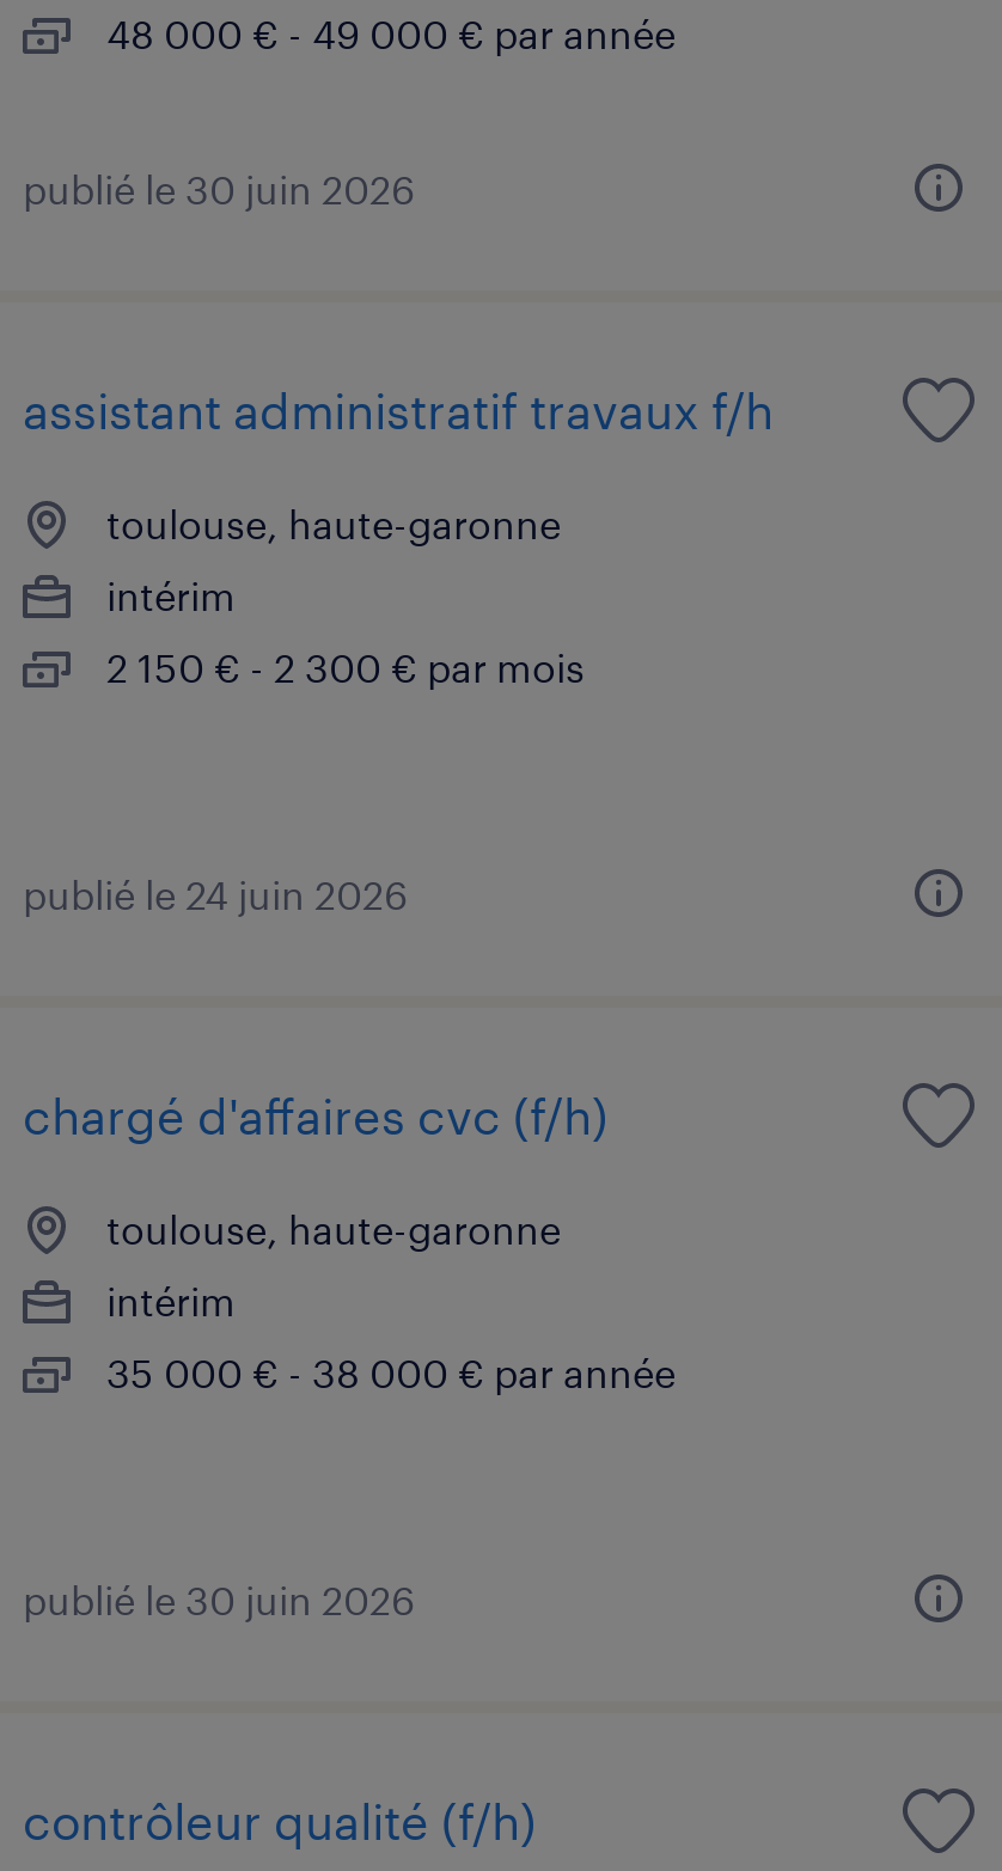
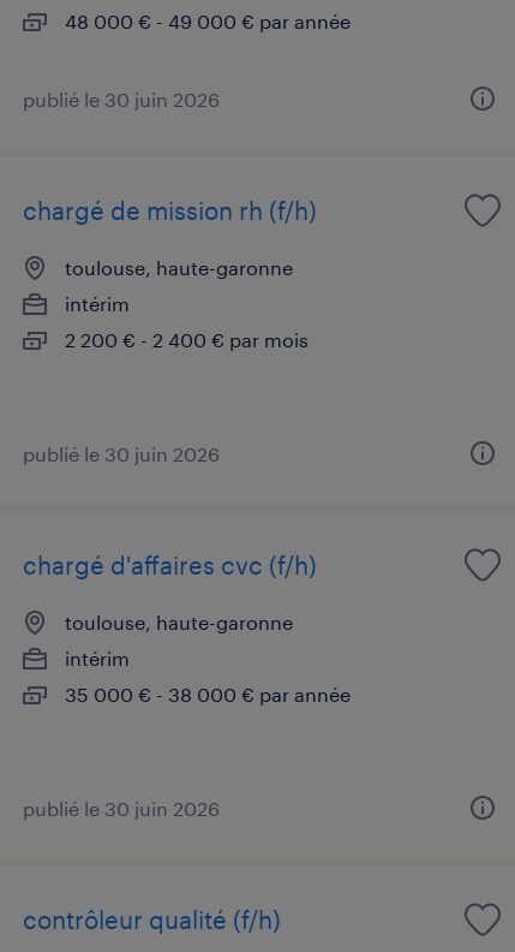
[23,381,774,439] assistant administratif travaux f/h -> [23,196,317,225] chargé de mission rh (f/h)
[106,644,585,690] 2 150 € - 2 300 € par mois -> [65,328,309,351] 2 200 € - 2 400 € par mois
[23,872,408,917] publié le 24 juin 2026 -> [23,442,220,465] publié le 30 juin 2026

